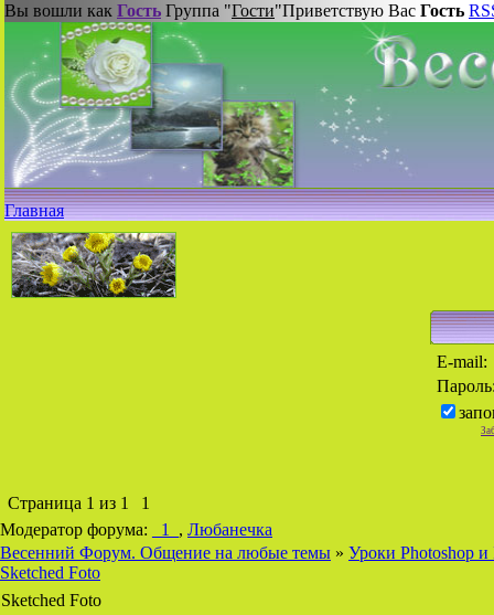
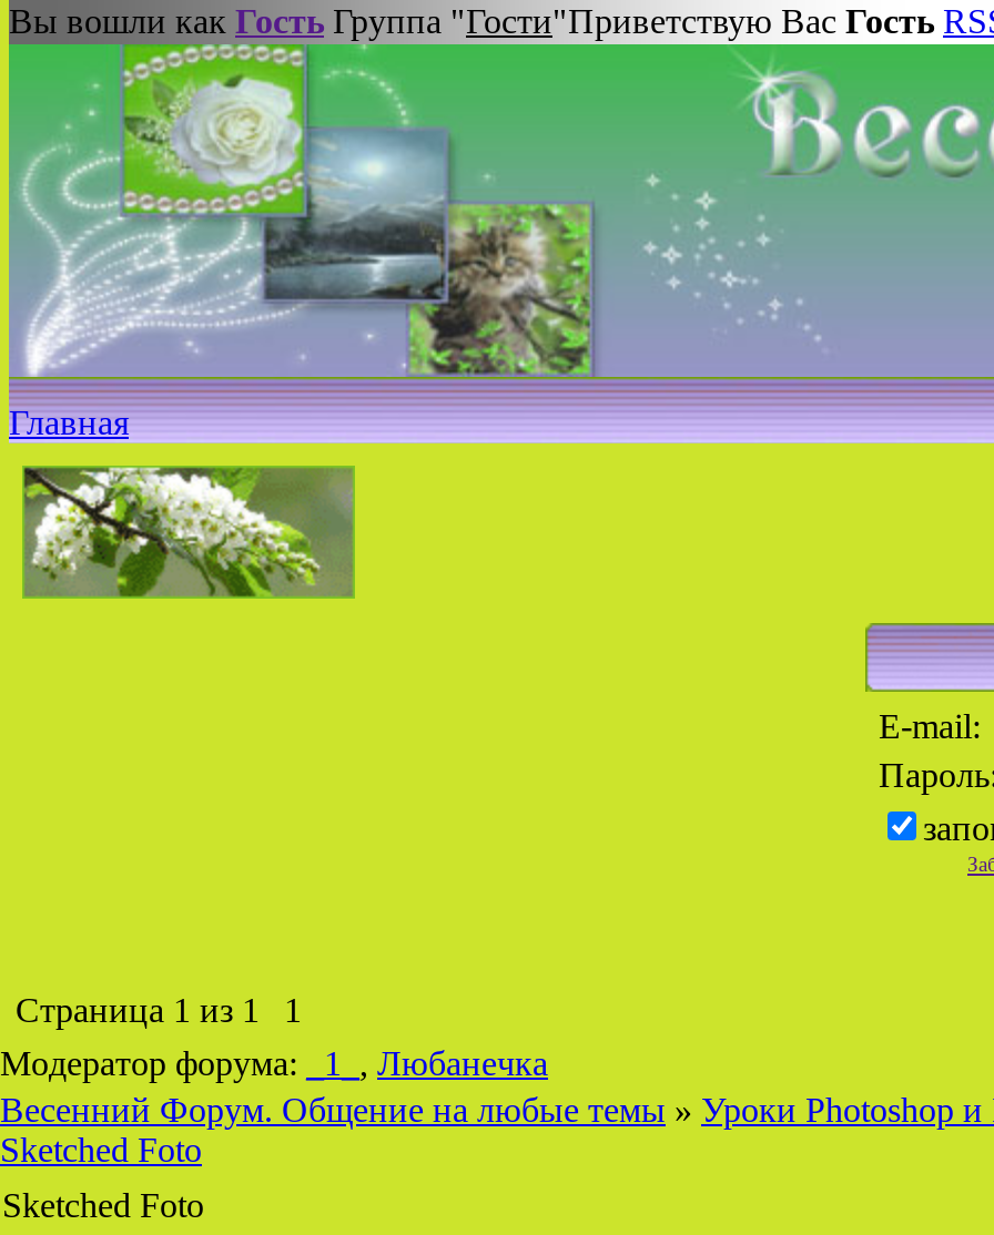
[11,232,176,298] [image] -> [22,466,355,599] [image]

